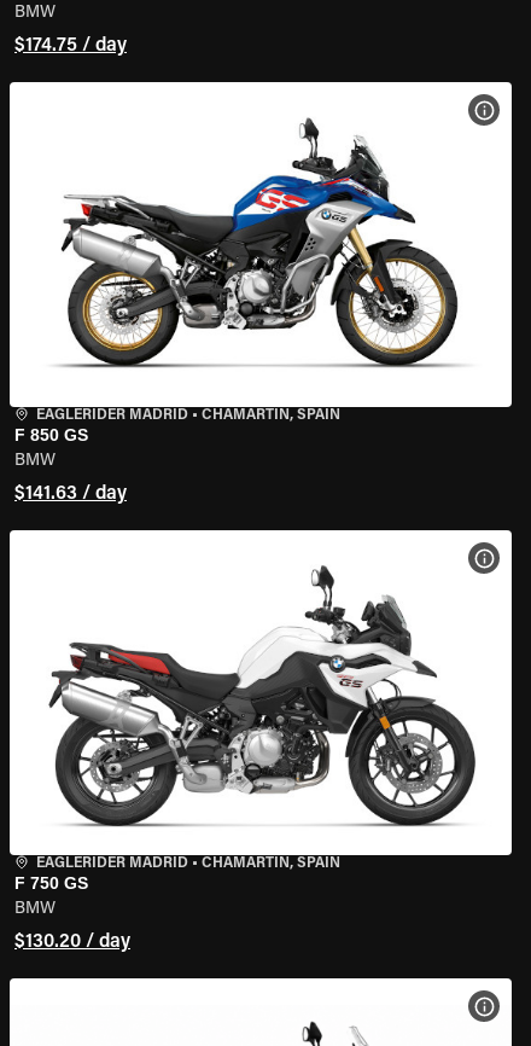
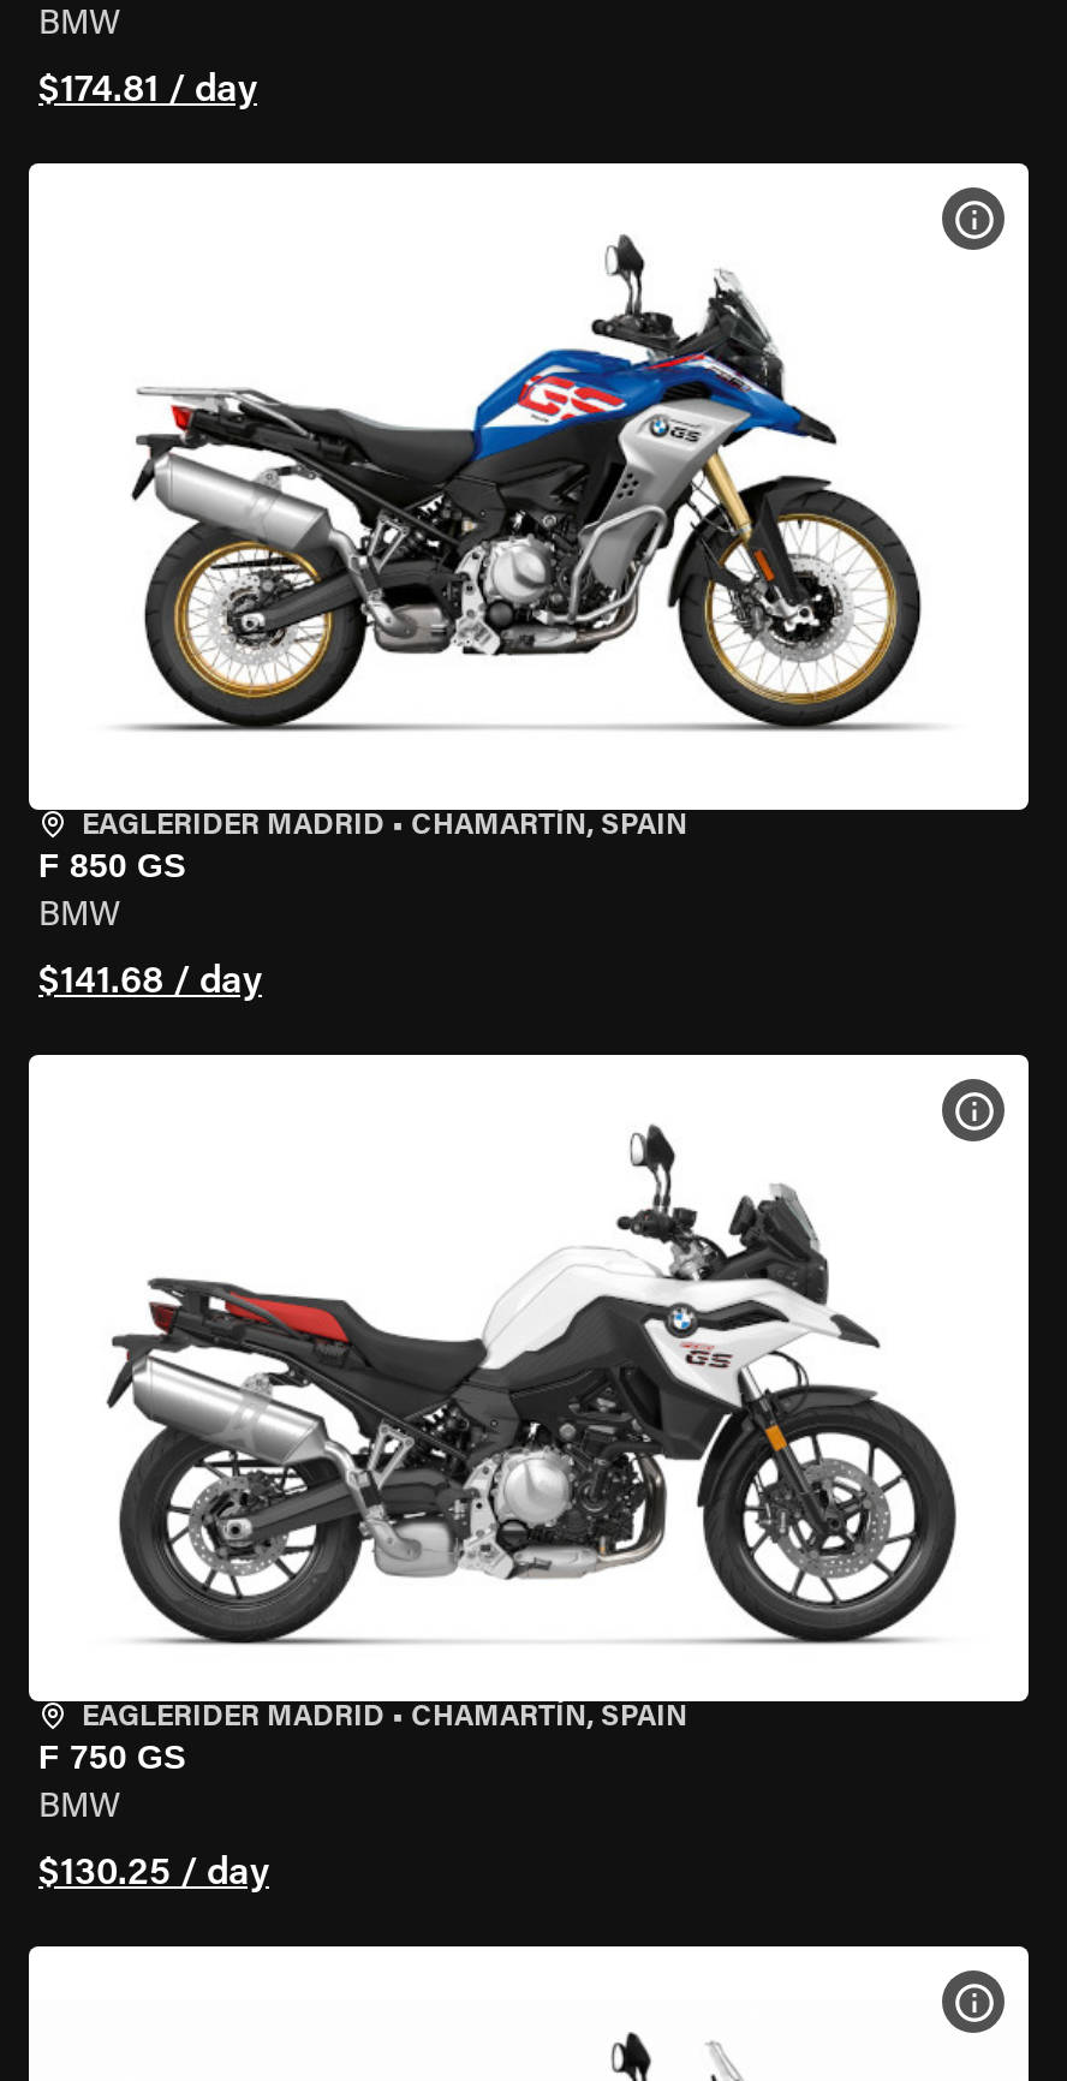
[14,36,127,56] $174.75 / day -> [38,72,257,111] $174.81 / day
[14,484,127,504] $141.63 / day -> [38,964,262,1002] $141.68 / day
[14,932,130,952] $130.20 / day -> [38,1855,269,1894] $130.25 / day

